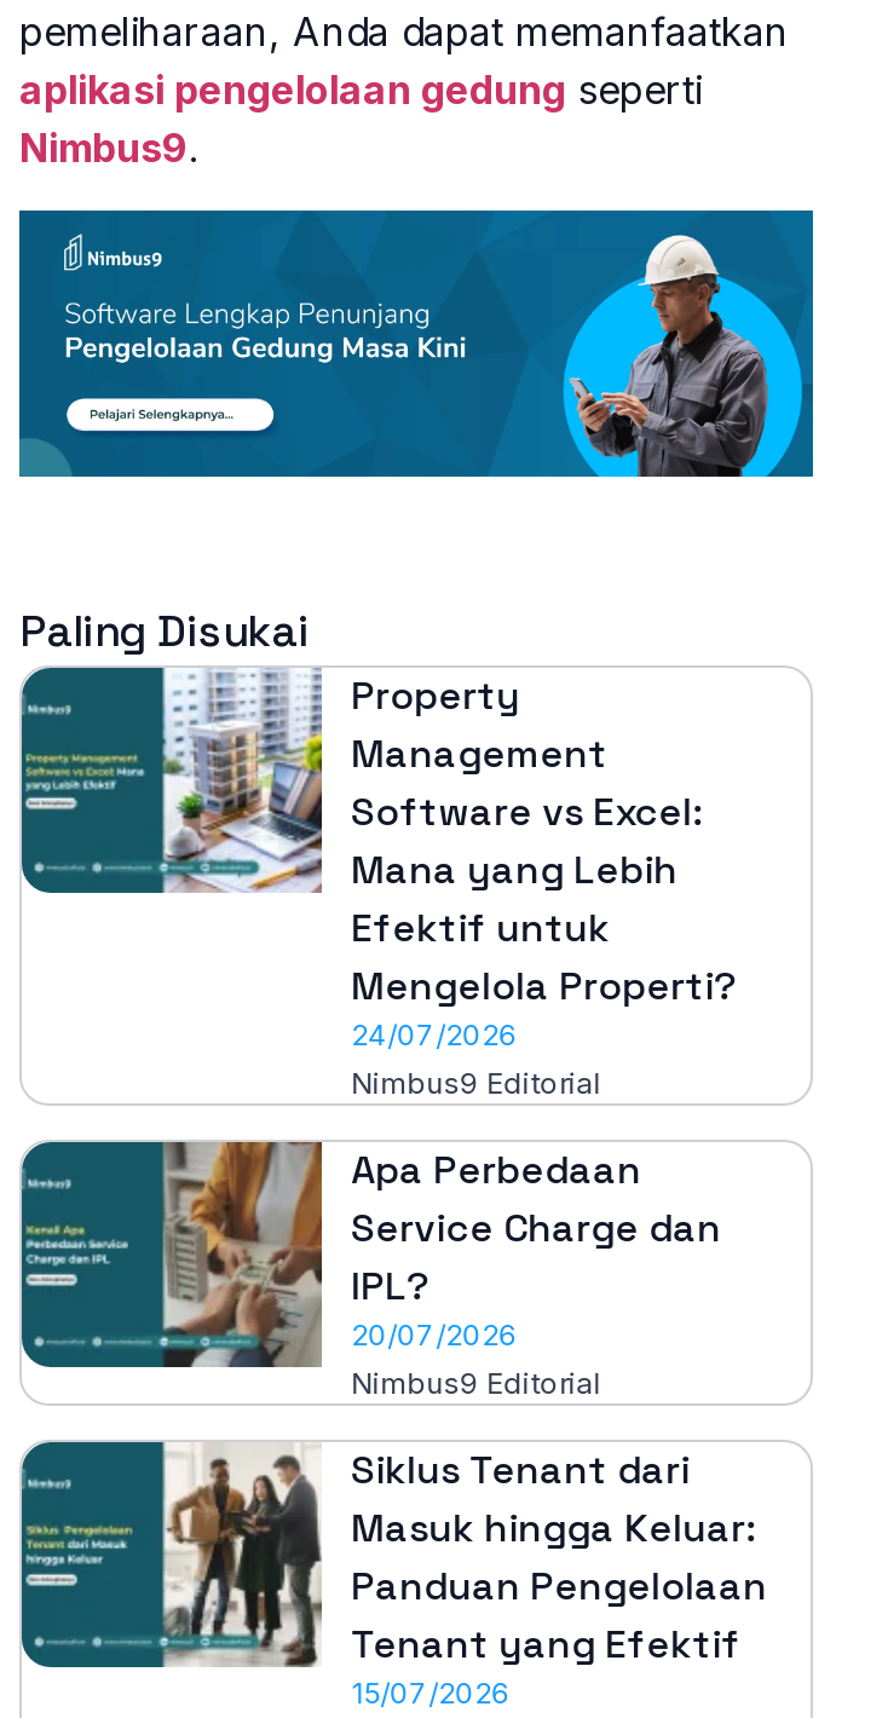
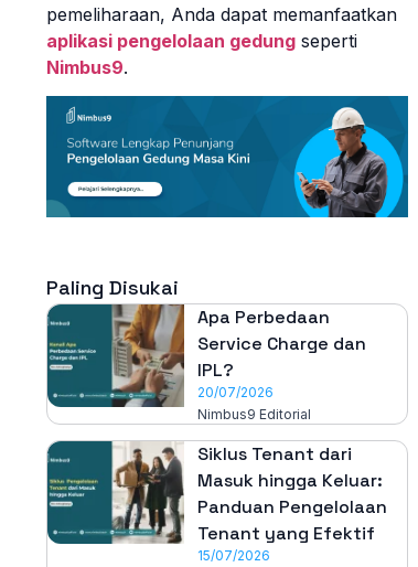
[162,668,738,1101] [image] | Property | Management | Software vs Excel: | Mana yang Lebih | Efektif untuk | Mengelola Properti? | 24/07/2026 | Nimbus9 Editorial -> none

